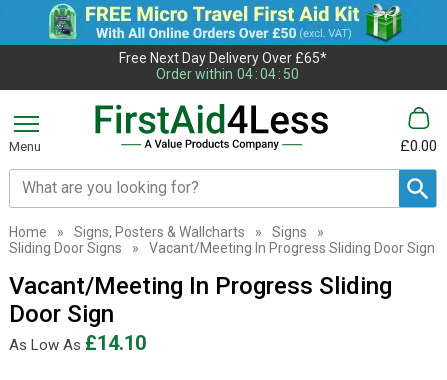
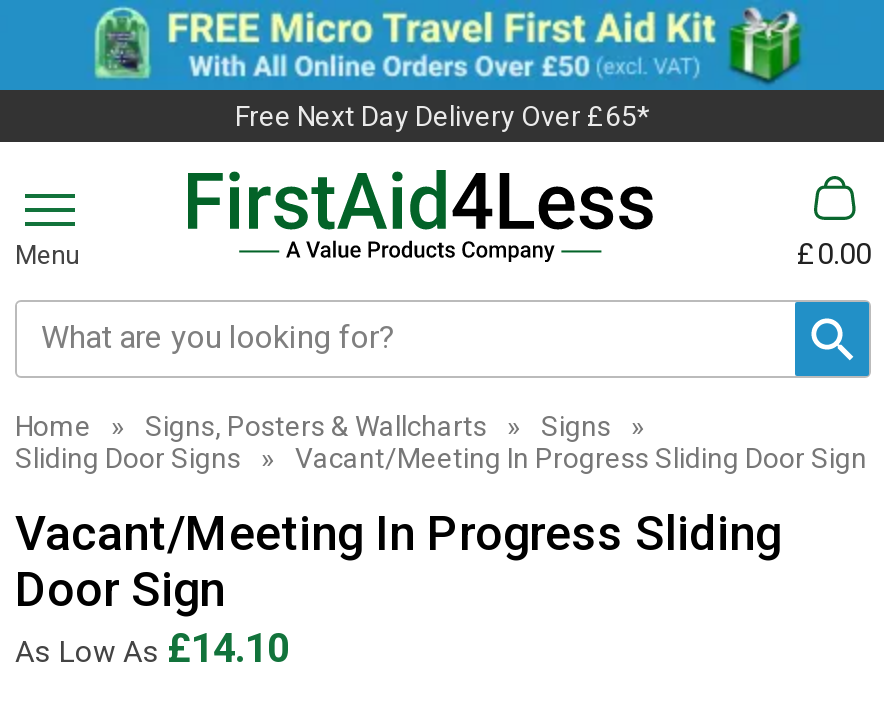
[155,66,298,82] Order within 04 : 04 : 50 -> none

